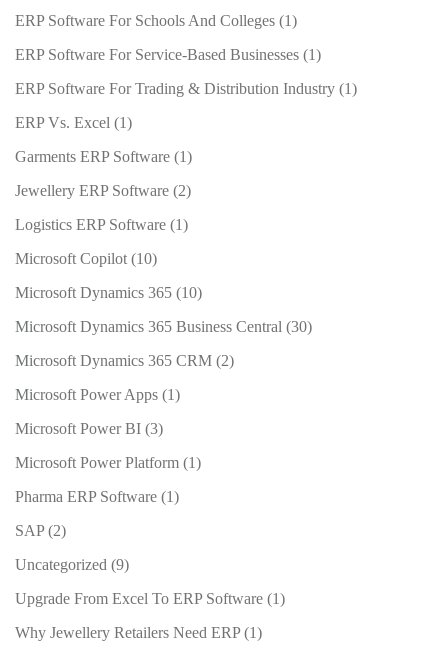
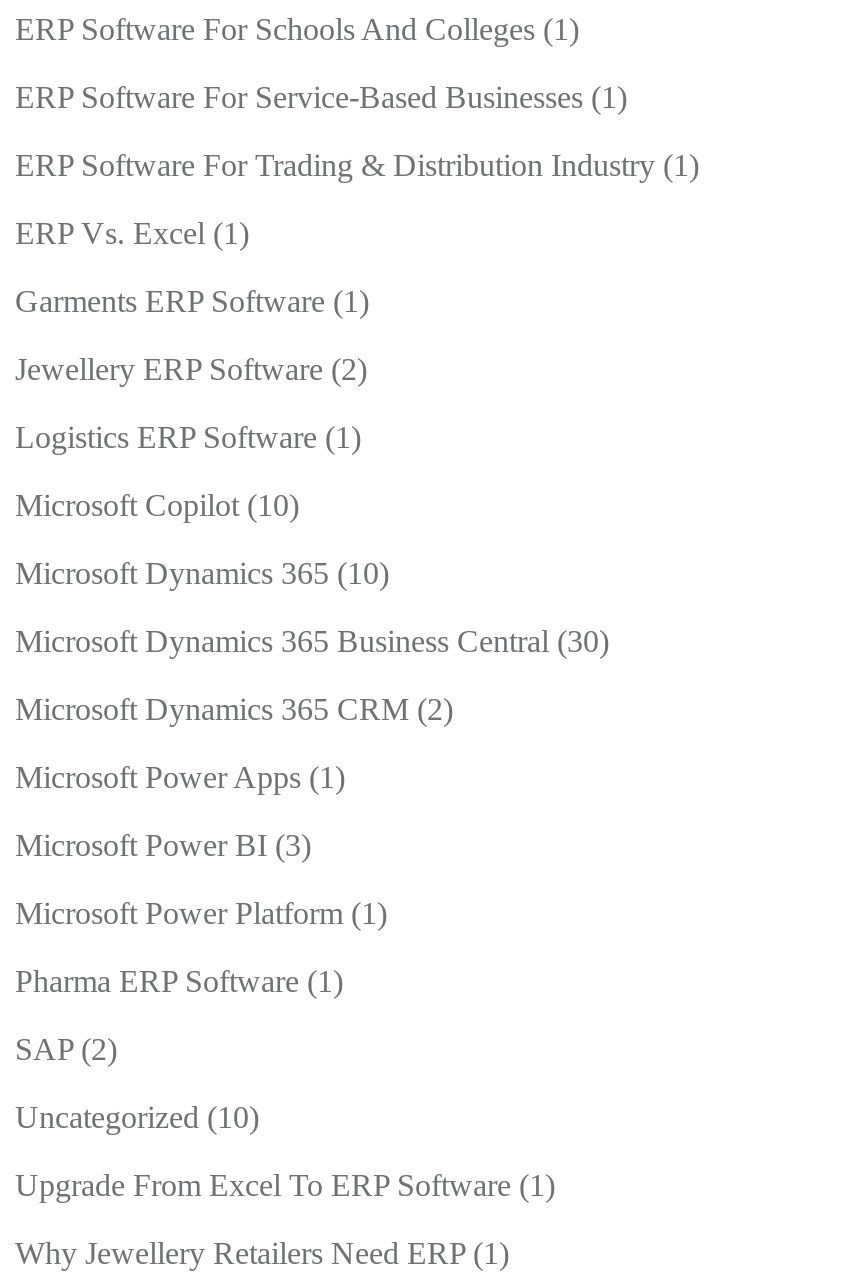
[15,556,129,573] Uncategorized (9) -> [15,1101,259,1135] Uncategorized (10)

